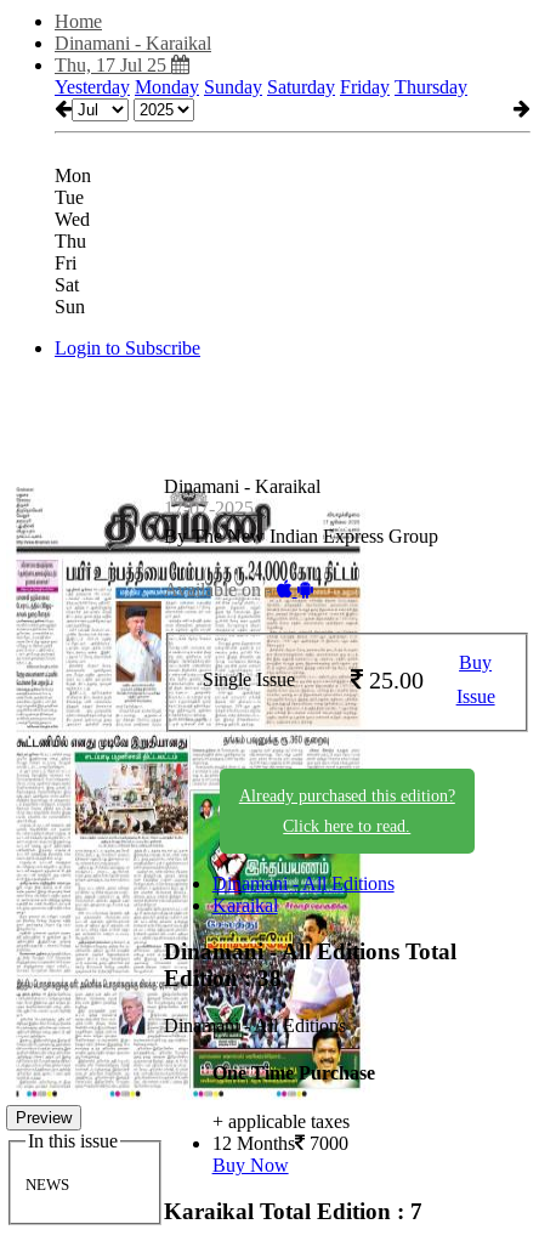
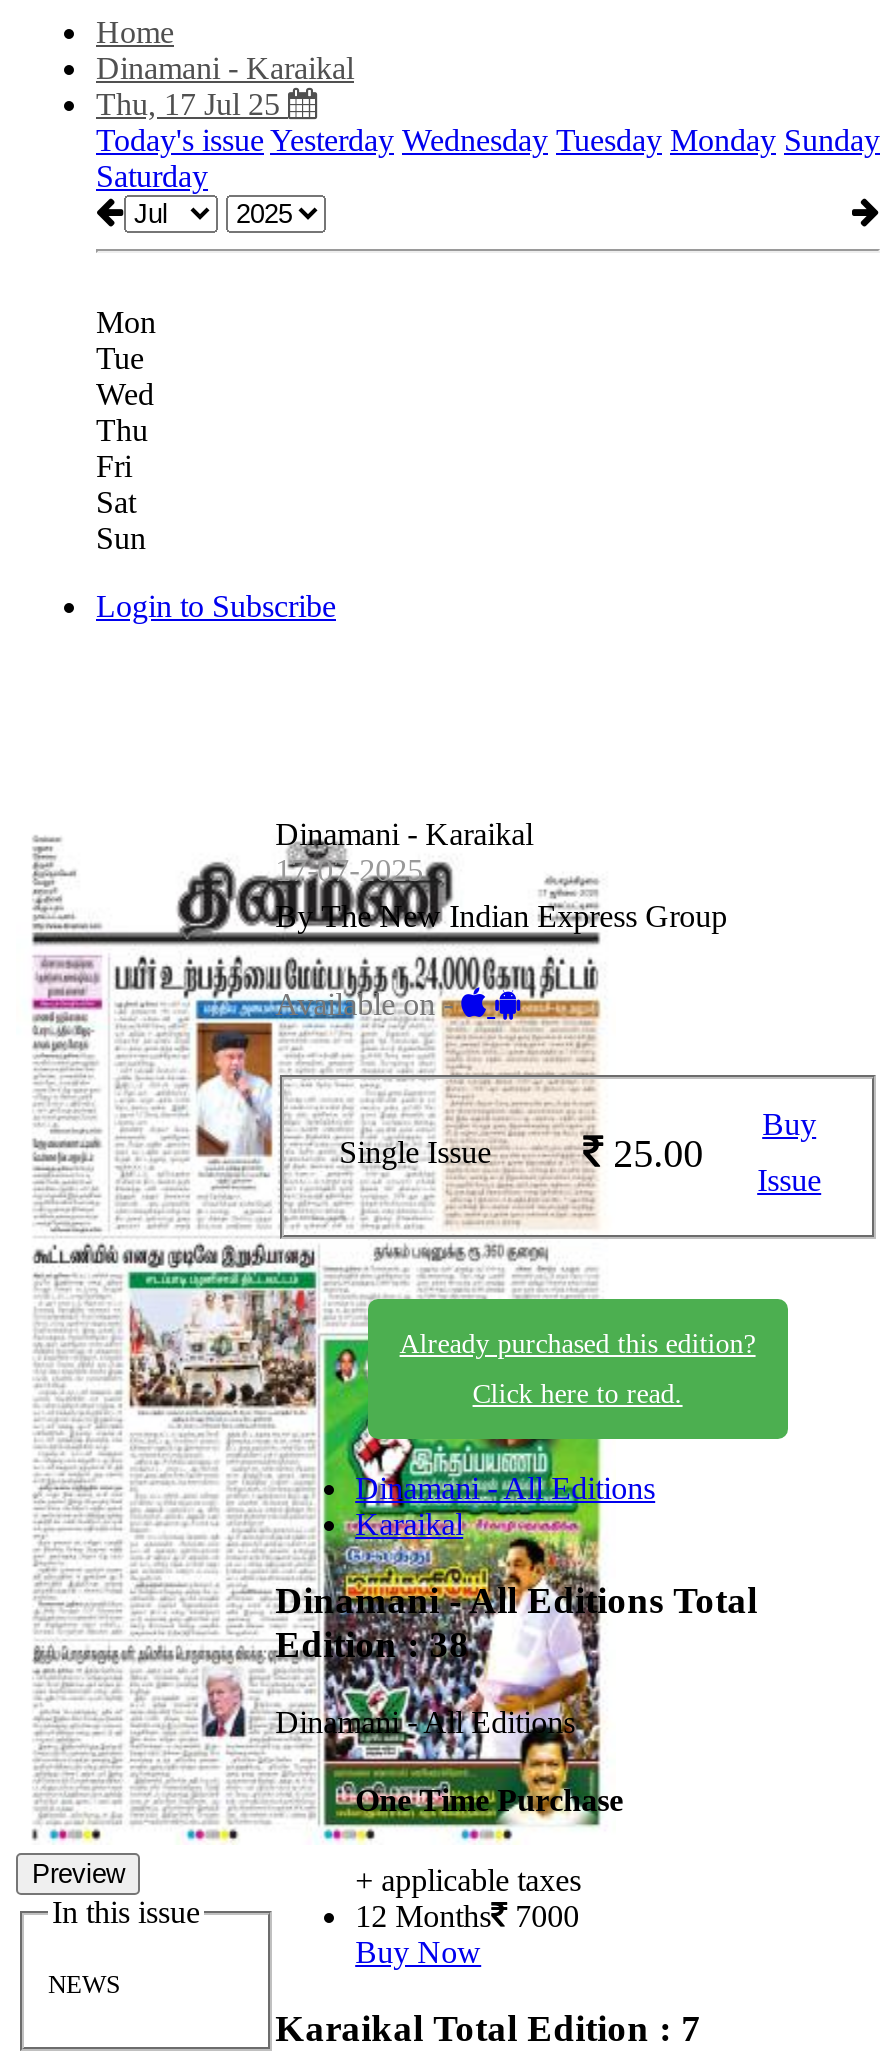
[55,76,467,97] Yesterday Monday Sunday Saturday Friday Thursday -> [96,123,880,193] Today's issue Yesterday Wednesday Tuesday Monday Sunday | Saturday

